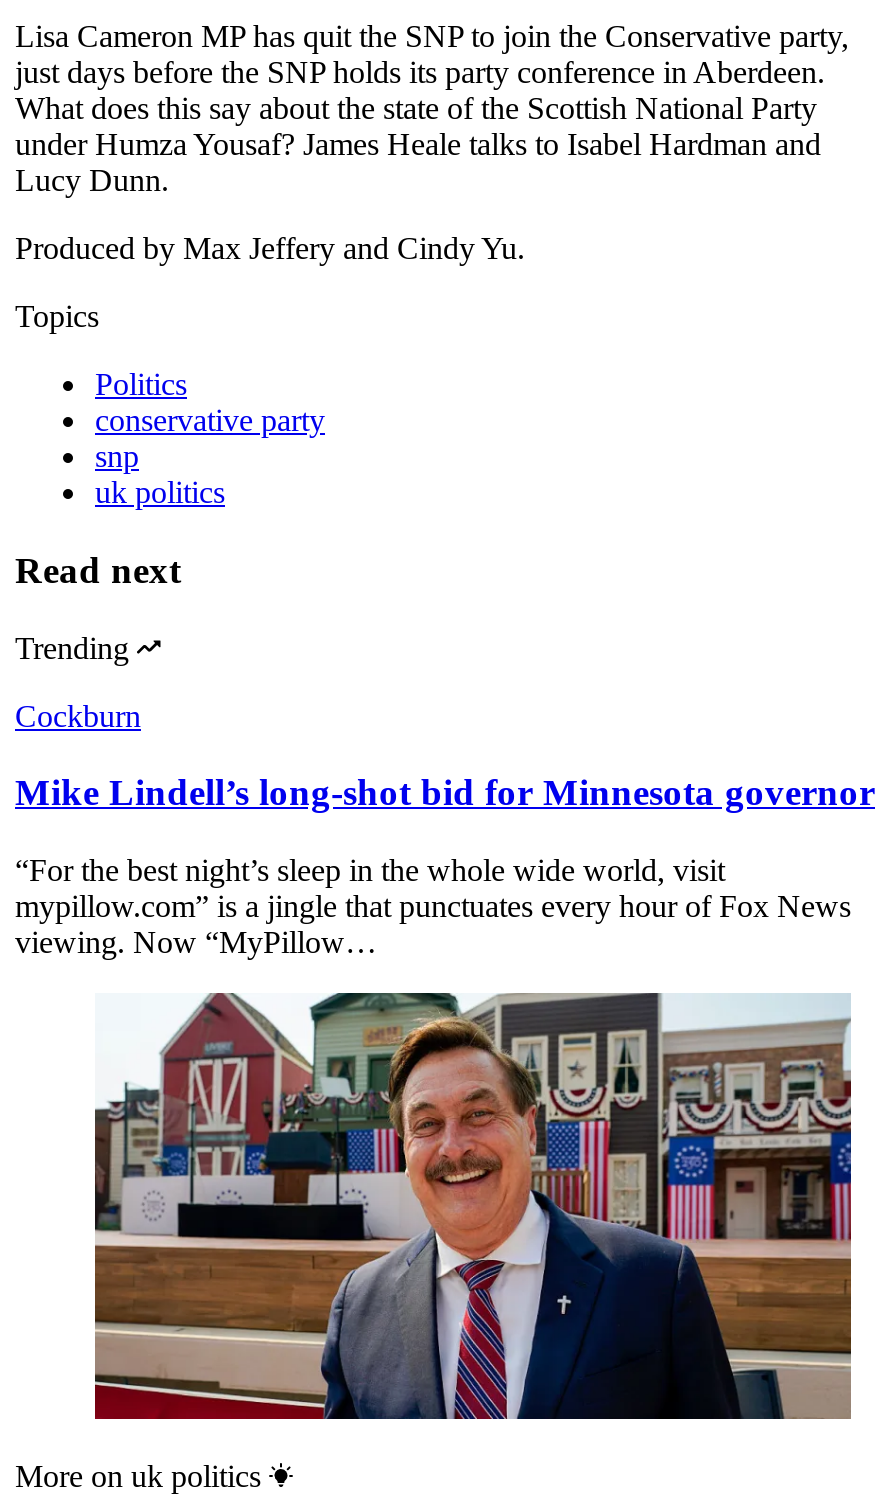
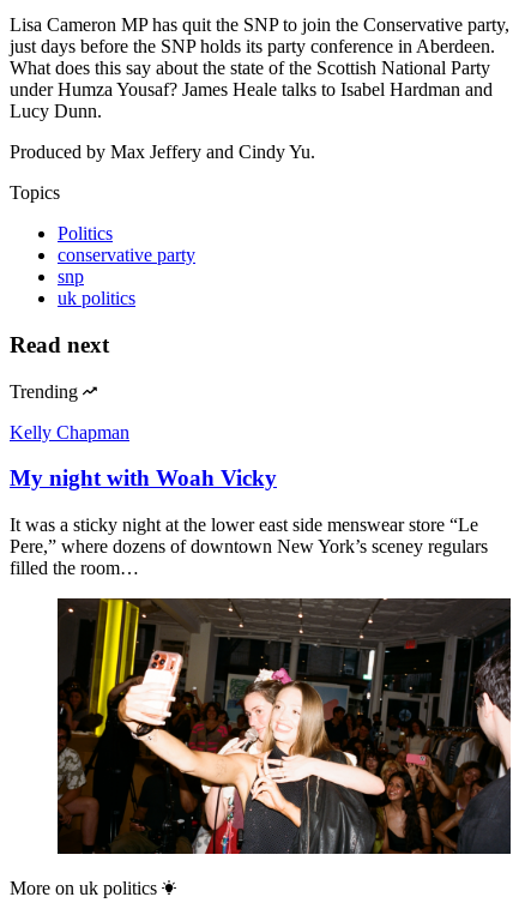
[15,698,141,732] Cockburn -> [10,422,129,442] Kelly Chapman
[15,771,875,813] Mike Lindell’s long-shot bid for Minnesota governor -> [10,466,277,491] My night with Woah Vicky
[15,853,851,959] “For the best night’s sleep in the whole wide world, visit | mypillow.com” is a jingle that punctuates every hour of Fox News | viewing. Now “MyPillow… -> [10,514,488,578] It was a sticky night at the lower east side menswear store “Le | Pere,” where dozens of downtown New York’s sceney regulars | filled the room…
[93,993,853,1421] [image] -> [56,597,512,855] [image]

